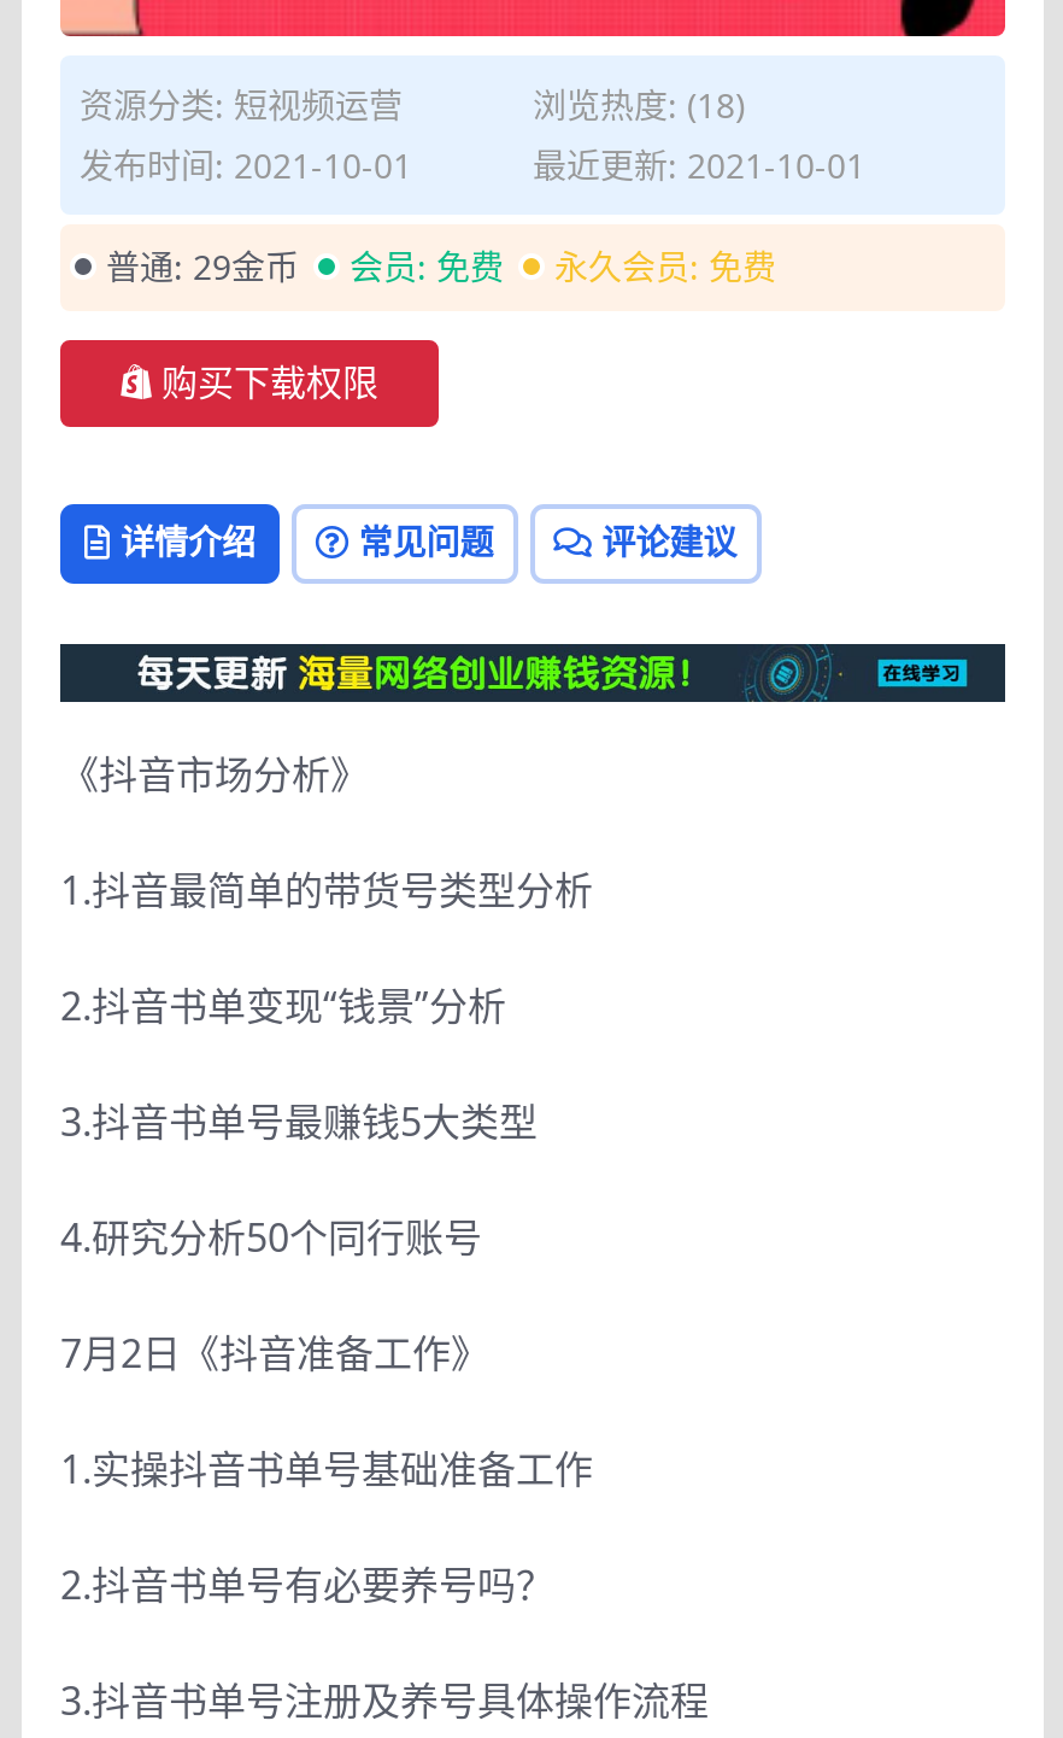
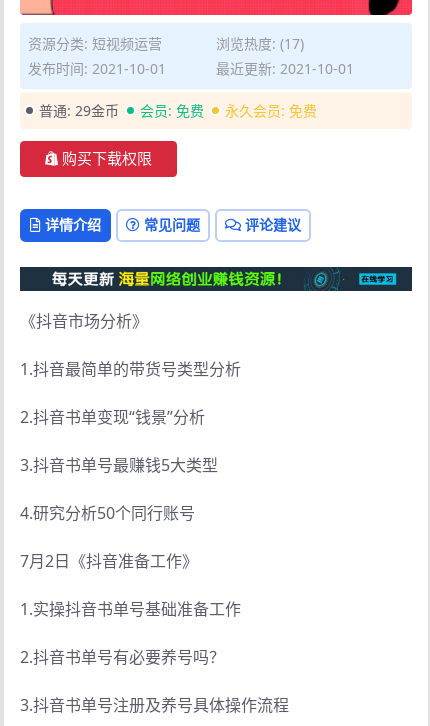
[533,82,745,128] 浏览热度: (18) -> [216,34,304,53] 浏览热度: (17)

